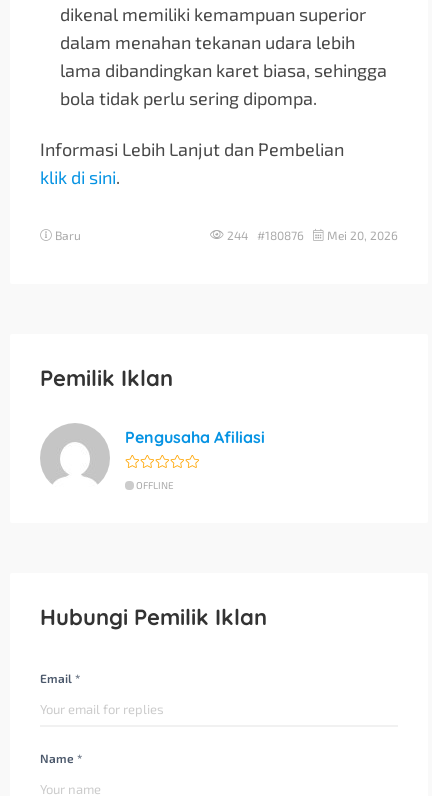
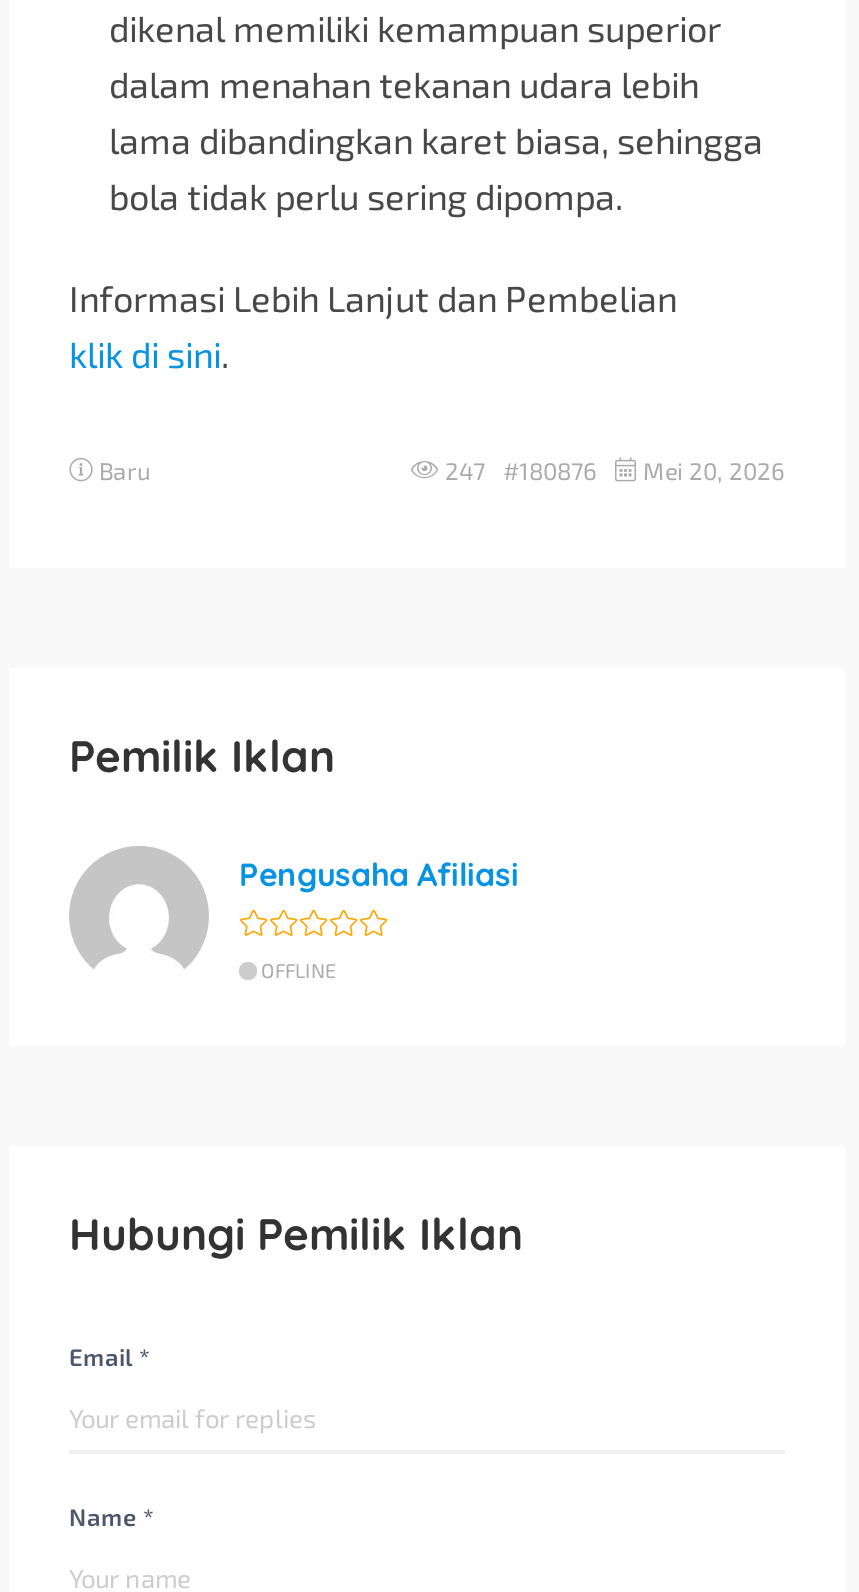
[224,228,398,242] 244 #180876 Mei 20, 2026 -> [439,457,785,485] 247 #180876 Mei 20, 2026

